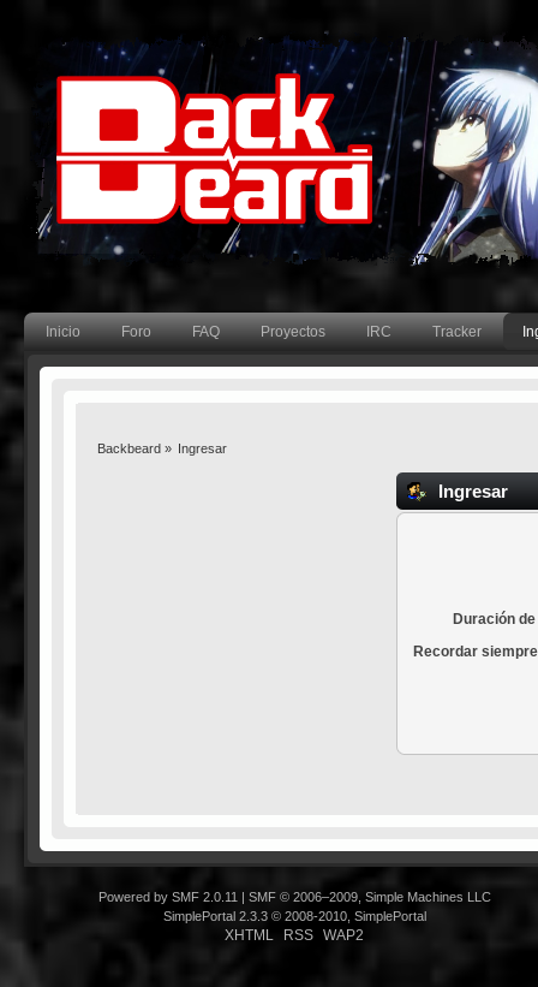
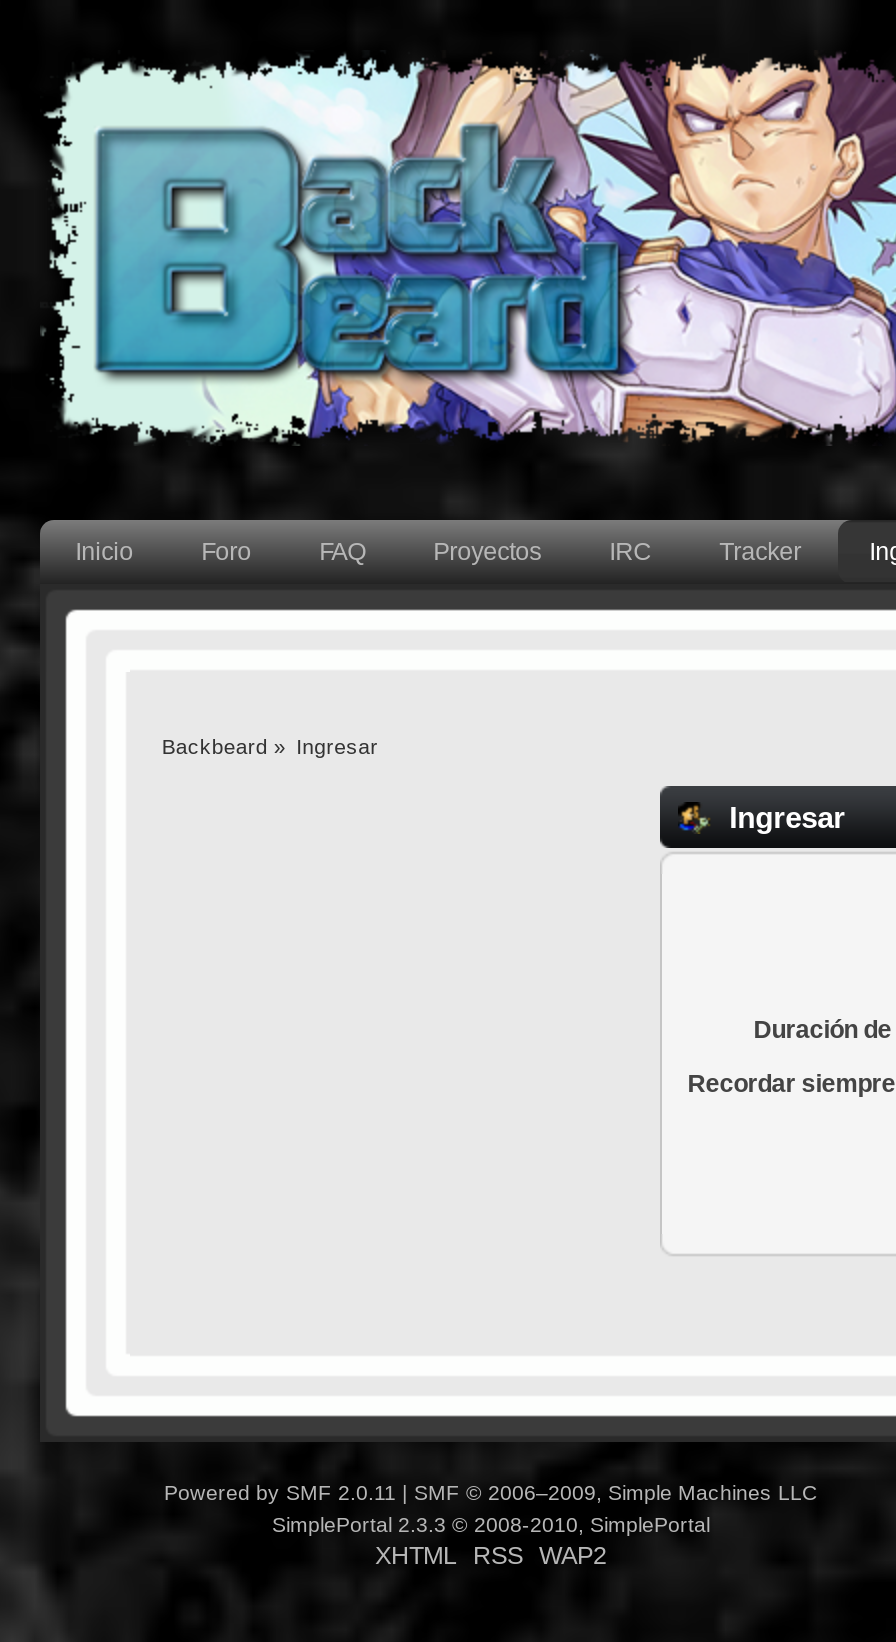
[25,34,534,266] [image] -> [40,54,890,444] [image]

